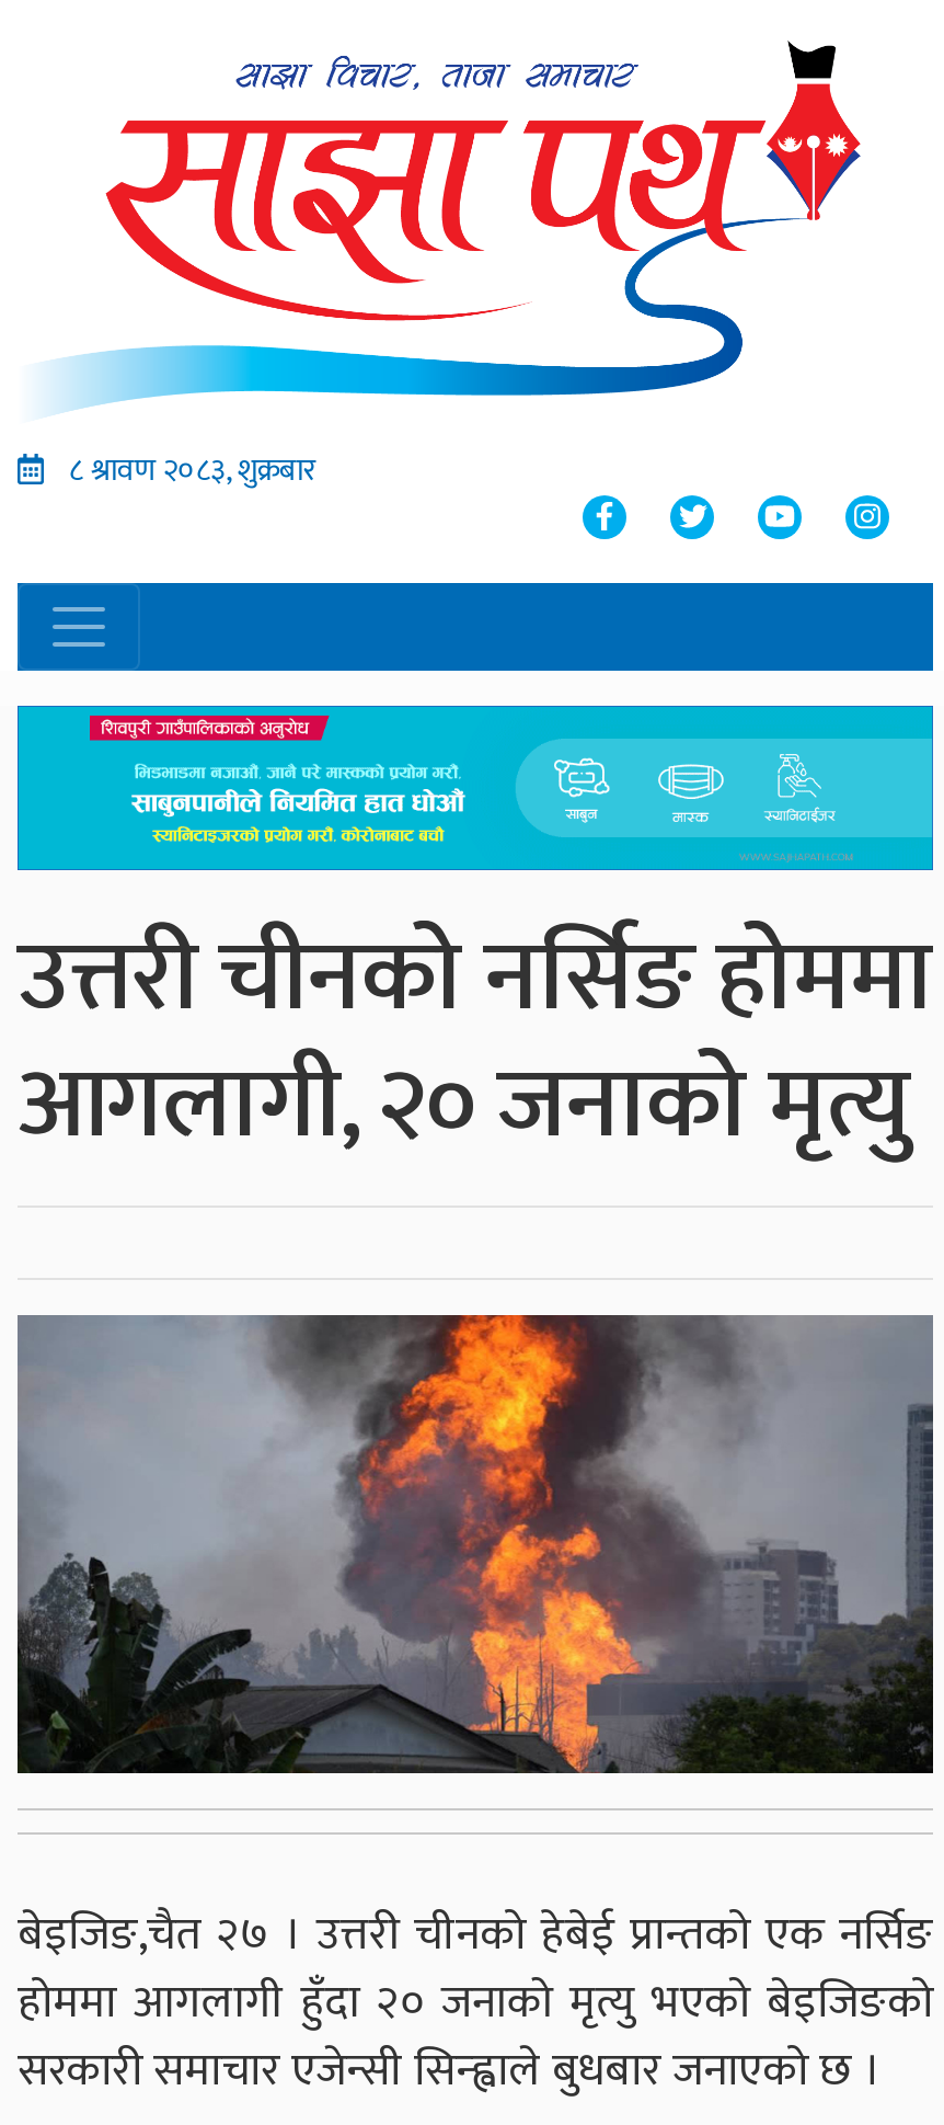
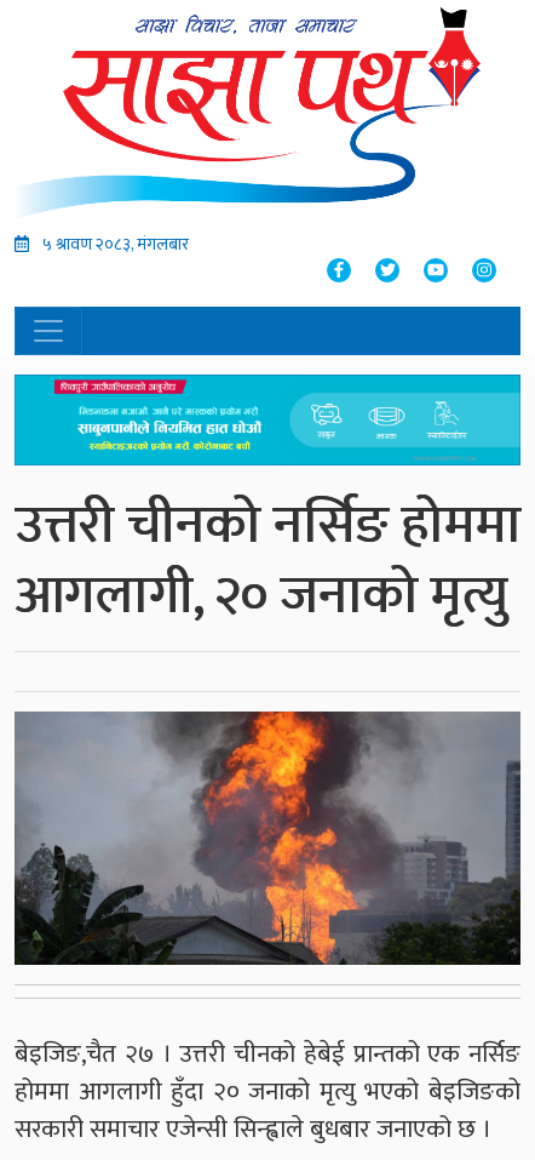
[62,445,316,495] ८ श्रावण २०८३, शुक्रबार -> [39,230,189,258] ५ श्रावण २०८३, मंगलबार

